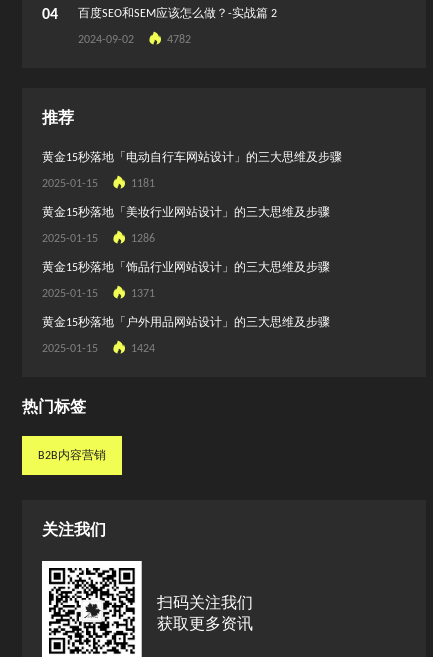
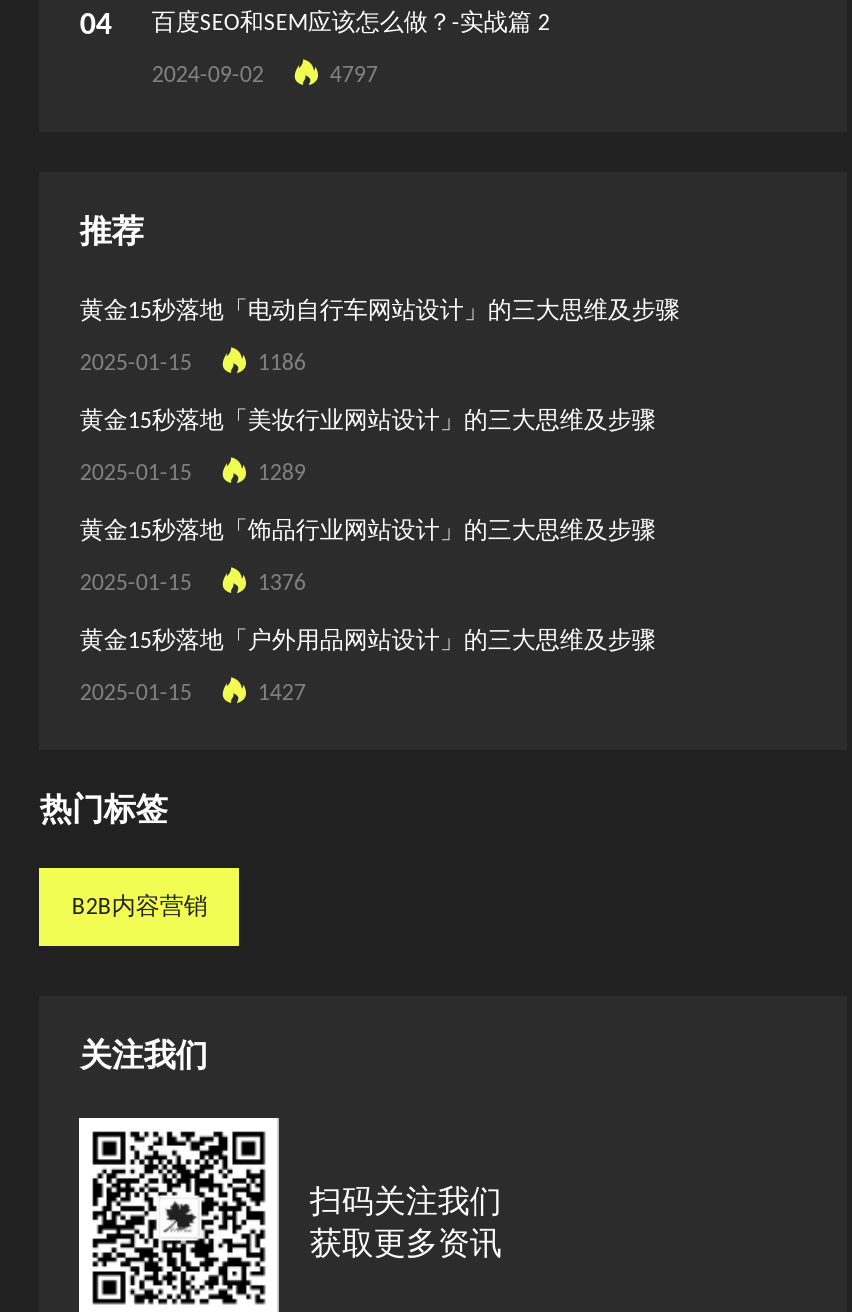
[167,34,191,46] 4782 -> [330,64,378,88] 4797
[131,178,155,190] 1181 -> [258,352,306,376] 1186
[131,233,155,245] 1286 -> [258,462,306,486] 1289
[131,288,155,300] 1371 -> [258,572,306,596] 1376
[131,343,155,355] 1424 -> [258,682,306,706] 1427

